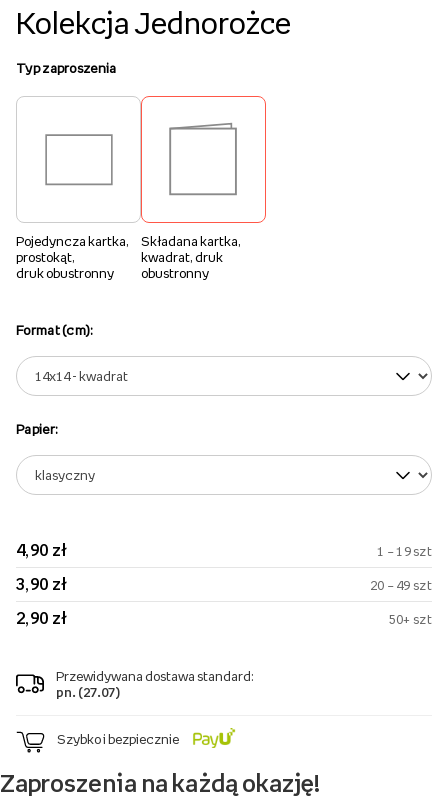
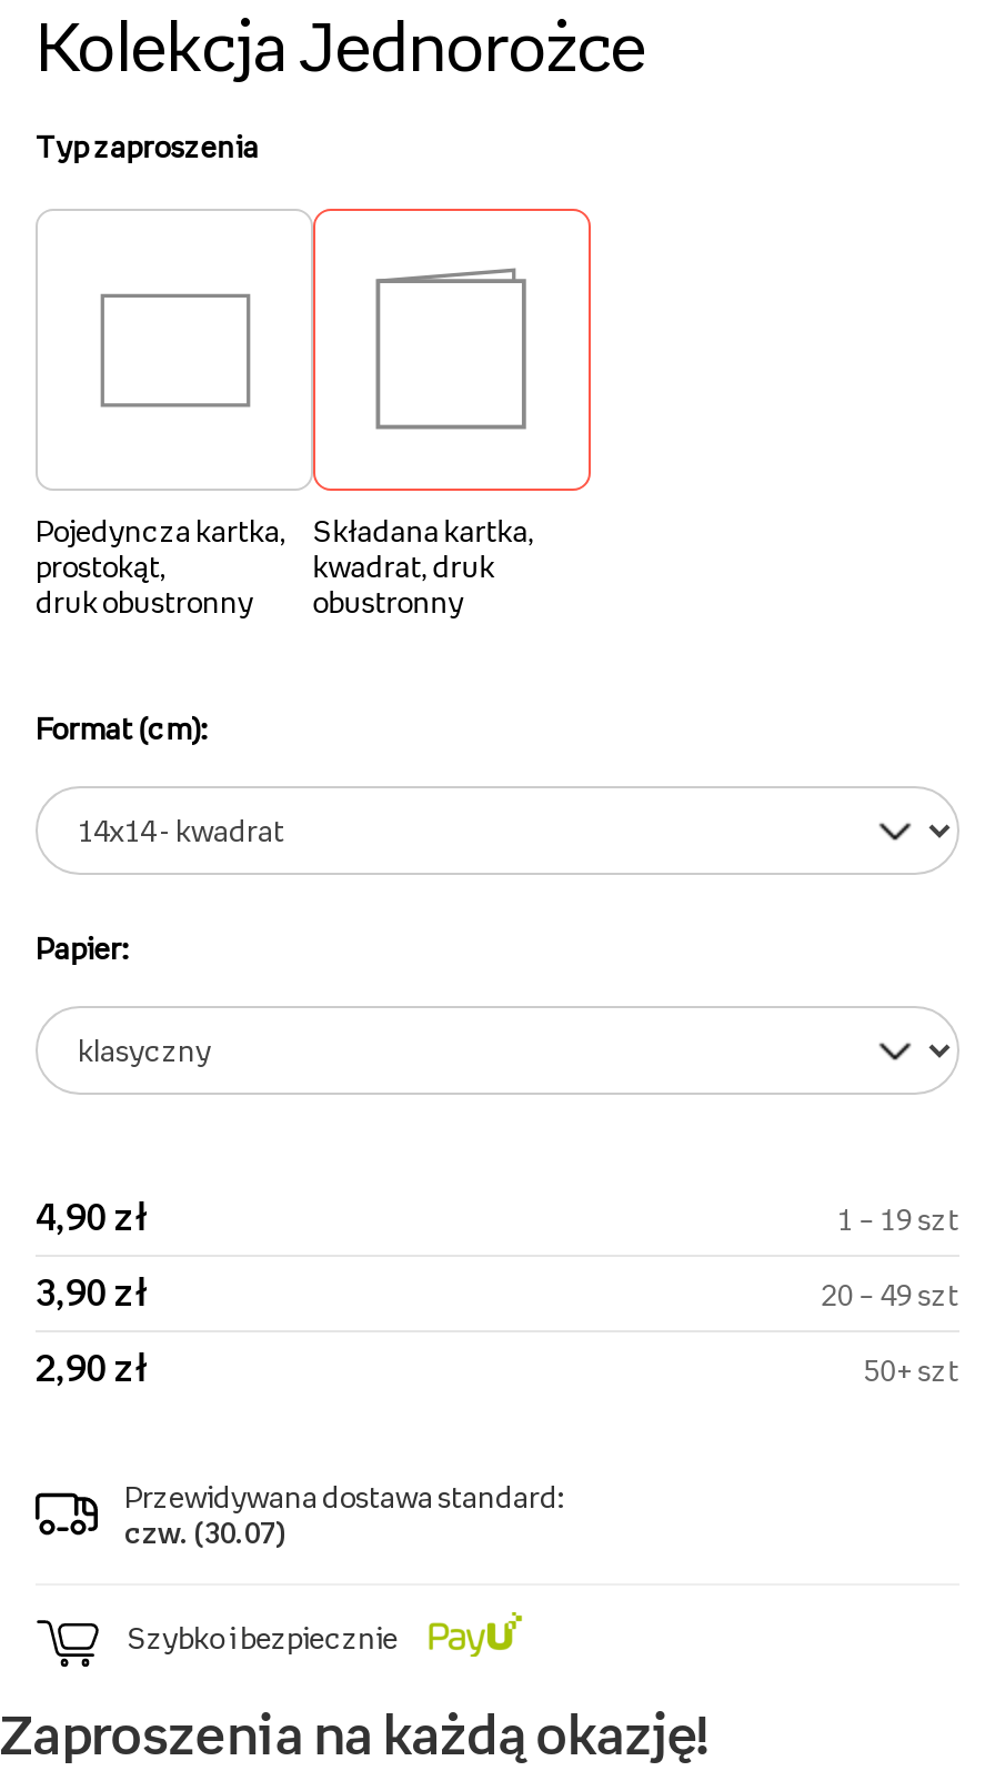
[56,685,120,699] pn. (27.07) -> [124,1518,287,1549] czw. (30.07)

